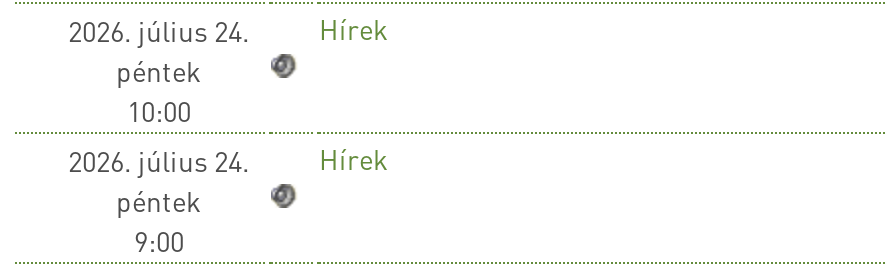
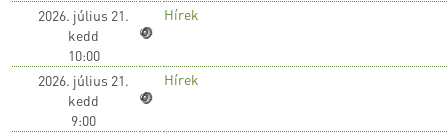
[68,12,250,88] 2026. július 24. | péntek -> [38,6,129,44] 2026. július 21. | kedd
[68,142,250,218] 2026. július 24. | péntek -> [38,71,129,109] 2026. július 21. | kedd

